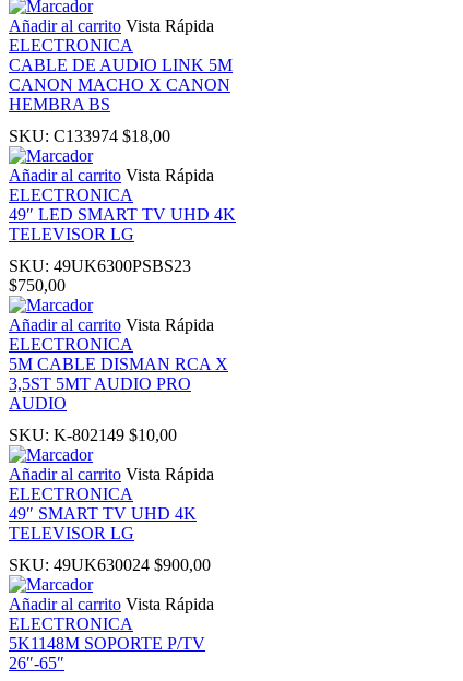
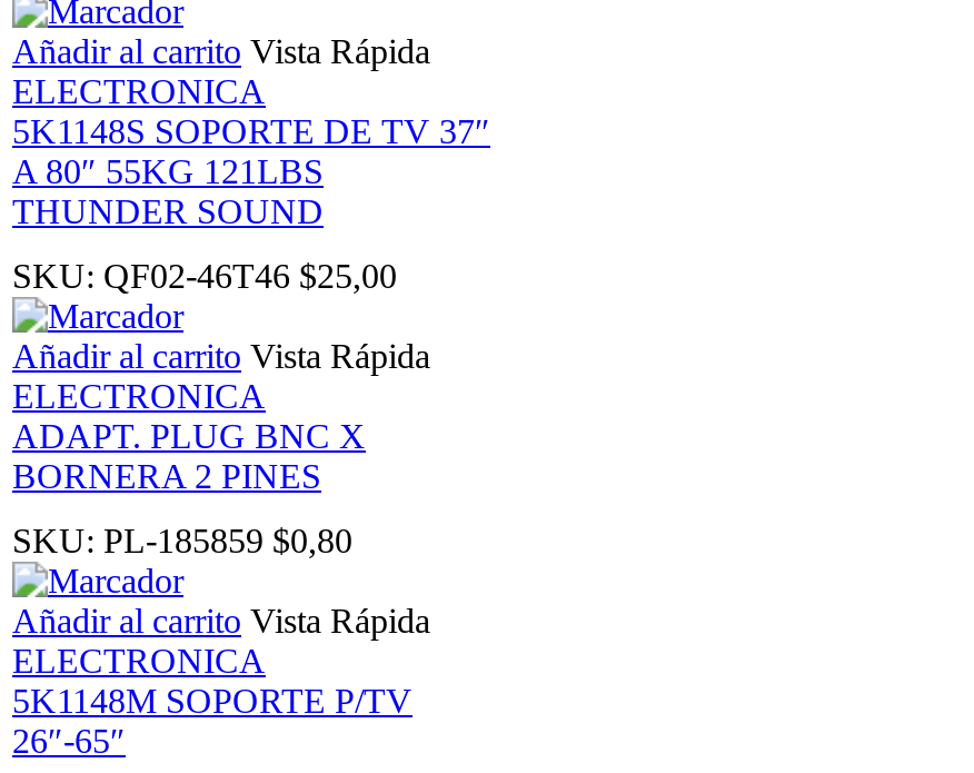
[9,55,233,113] CABLE DE AUDIO LINK 5M | CANON MACHO X CANON | HEMBRA BS -> [12,113,490,231] 5K1148S SOPORTE DE TV 37″ | A 80″ 55KG 121LBS | THUNDER SOUND
[9,126,170,145] SKU: C133974 $18,00 -> [12,258,397,296] SKU: QF02-46T46 $25,00
[9,205,236,575] 49″ LED SMART TV UHD 4K | TELEVISOR LG | SKU: 49UK6300PSBS23 | $750,00 | Añadir al carrito Vista Rápida | ELECTRONICA | 5M CABLE DISMAN RCA X | 3,5ST 5MT AUDIO PRO | AUDIO | SKU: K-802149 $10,00 | Añadir al carrito Vista Rápida | ELECTRONICA | 49″ SMART TV UHD 4K | TELEVISOR LG | SKU: 49UK630024 $900,00 -> [12,418,366,561] ADAPT. PLUG BNC X | BORNERA 2 PINES | SKU: PL-185859 $0,80

